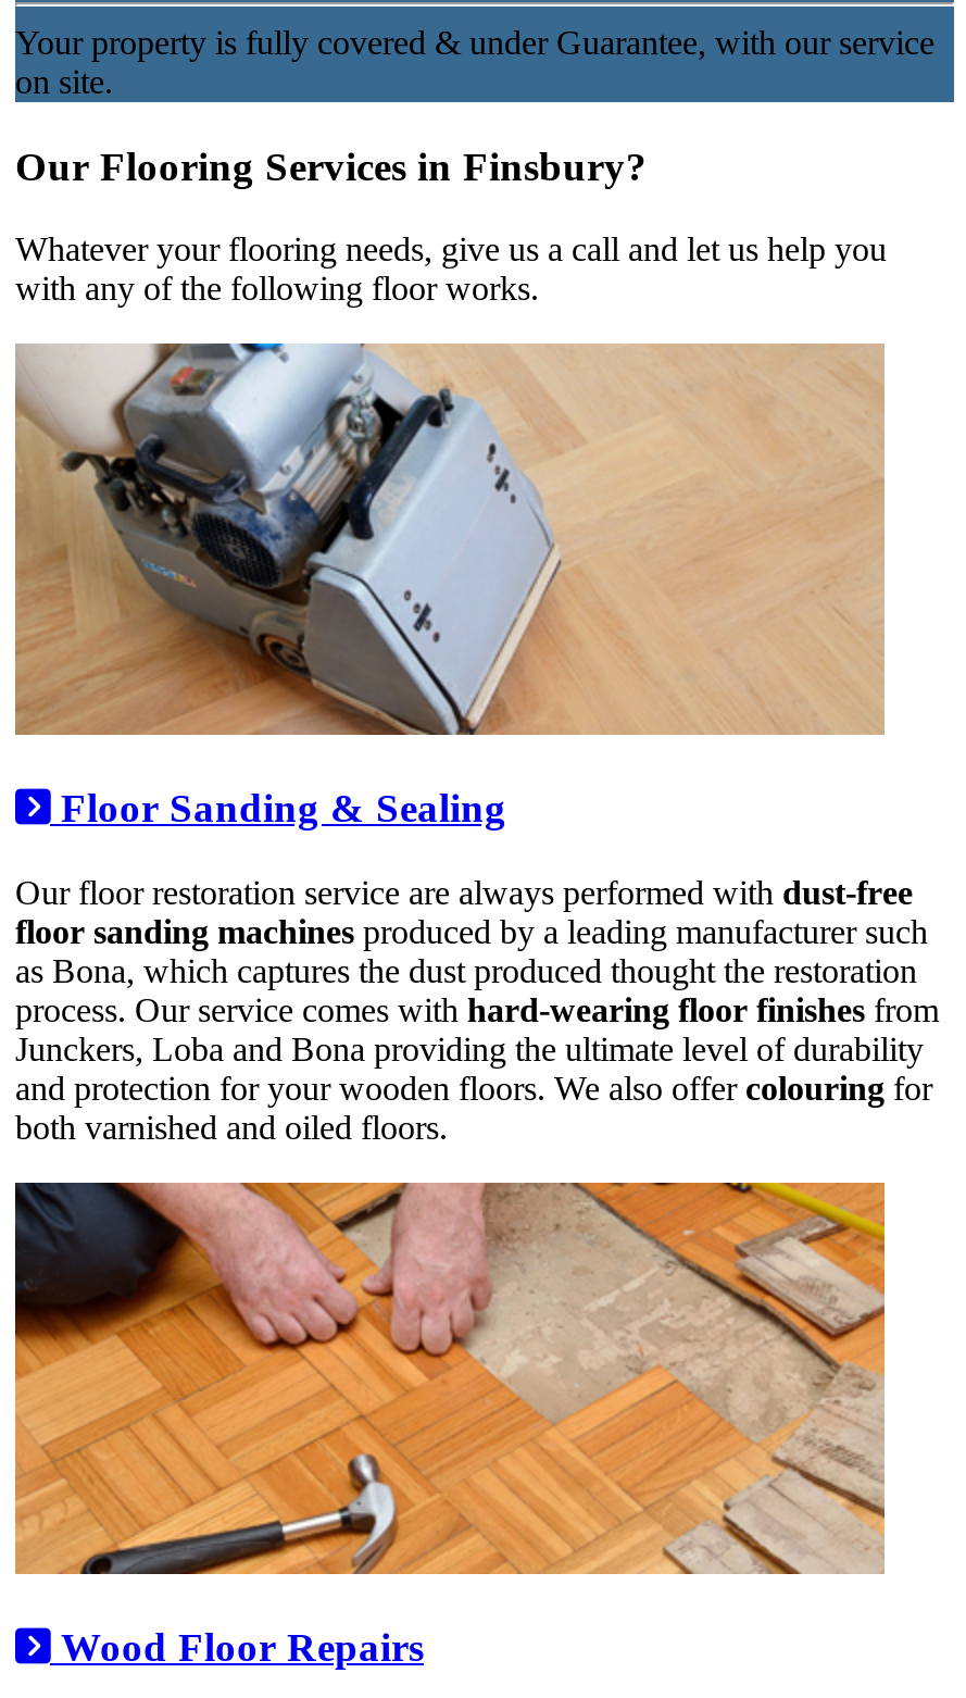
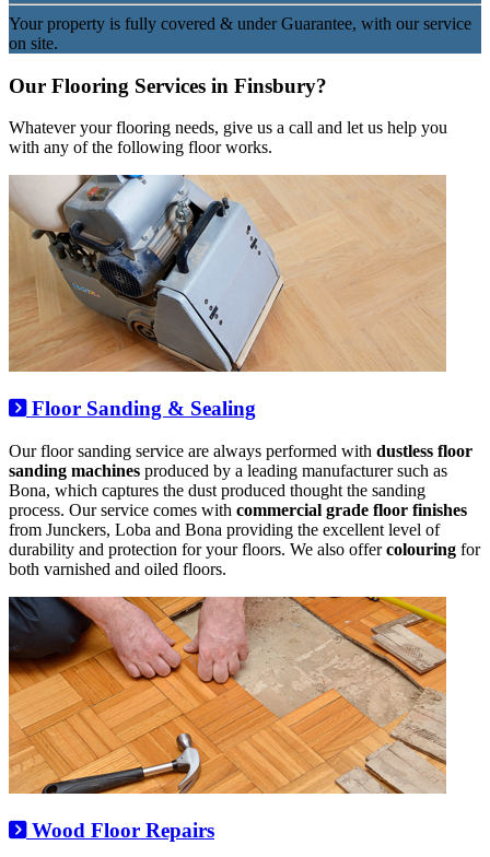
[15,874,939,1106] Our floor restoration service are always performed with dust-free | floor sanding machines produced by a leading manufacturer such | as Bona, which captures the dust produced thought the restoration | process. Our service comes with hard-wearing floor finishes from | Junckers, Loba and Bona providing the ultimate level of durability | and protection for your wooden floors. We also offer colouring for -> [9,441,480,558] Our floor sanding service are always performed with dustless floor | sanding machines produced by a leading manufacturer such as | Bona, which captures the dust produced thought the sanding | process. Our service comes with commercial grade floor finishes | from Junckers, Loba and Bona providing the excellent level of | durability and protection for your floors. We also offer colouring for

